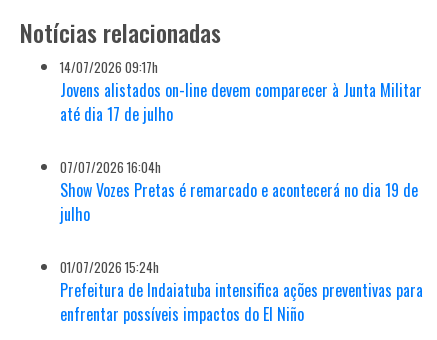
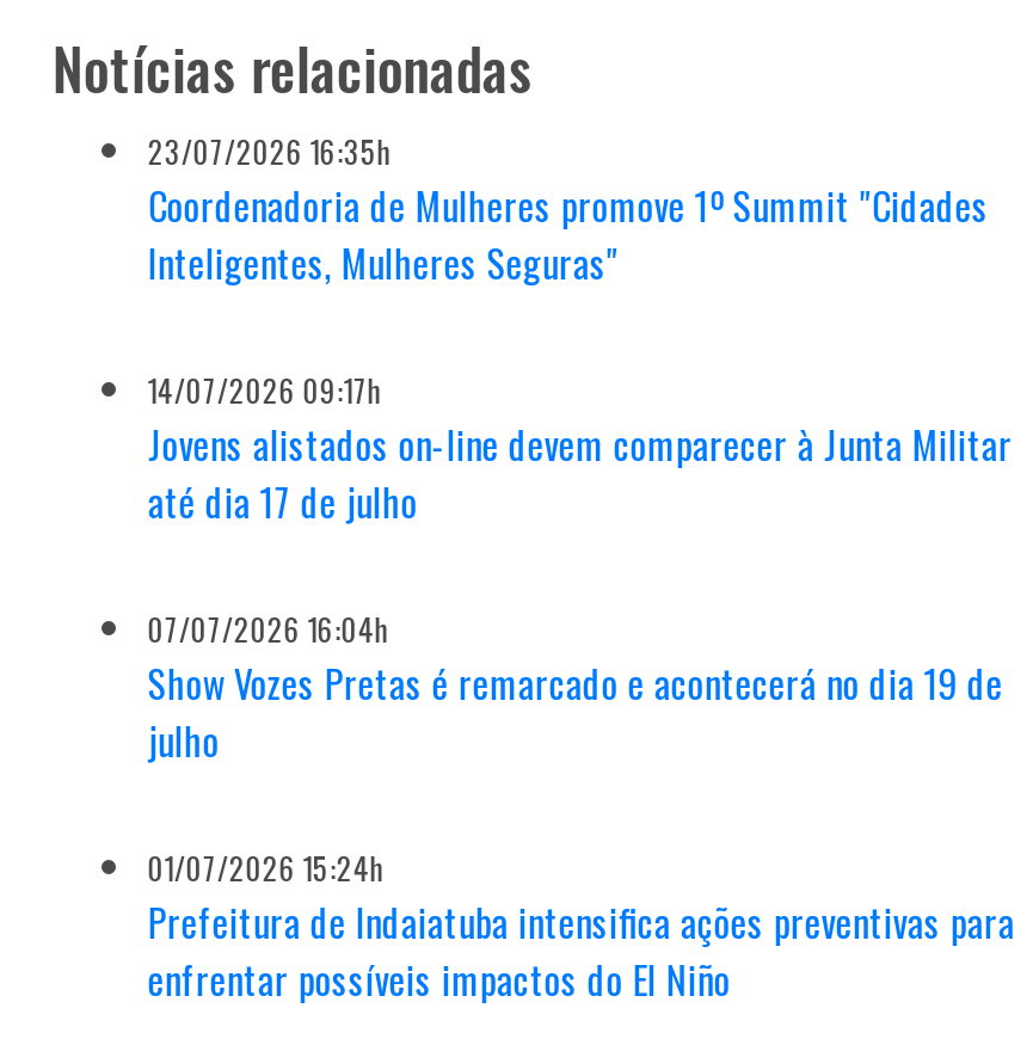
none -> [148,129,989,292] 23/07/2026 16:35h | Coordenadoria de Mulheres promove 1º Summit "Cidades | Inteligentes, Mulheres Seguras"

